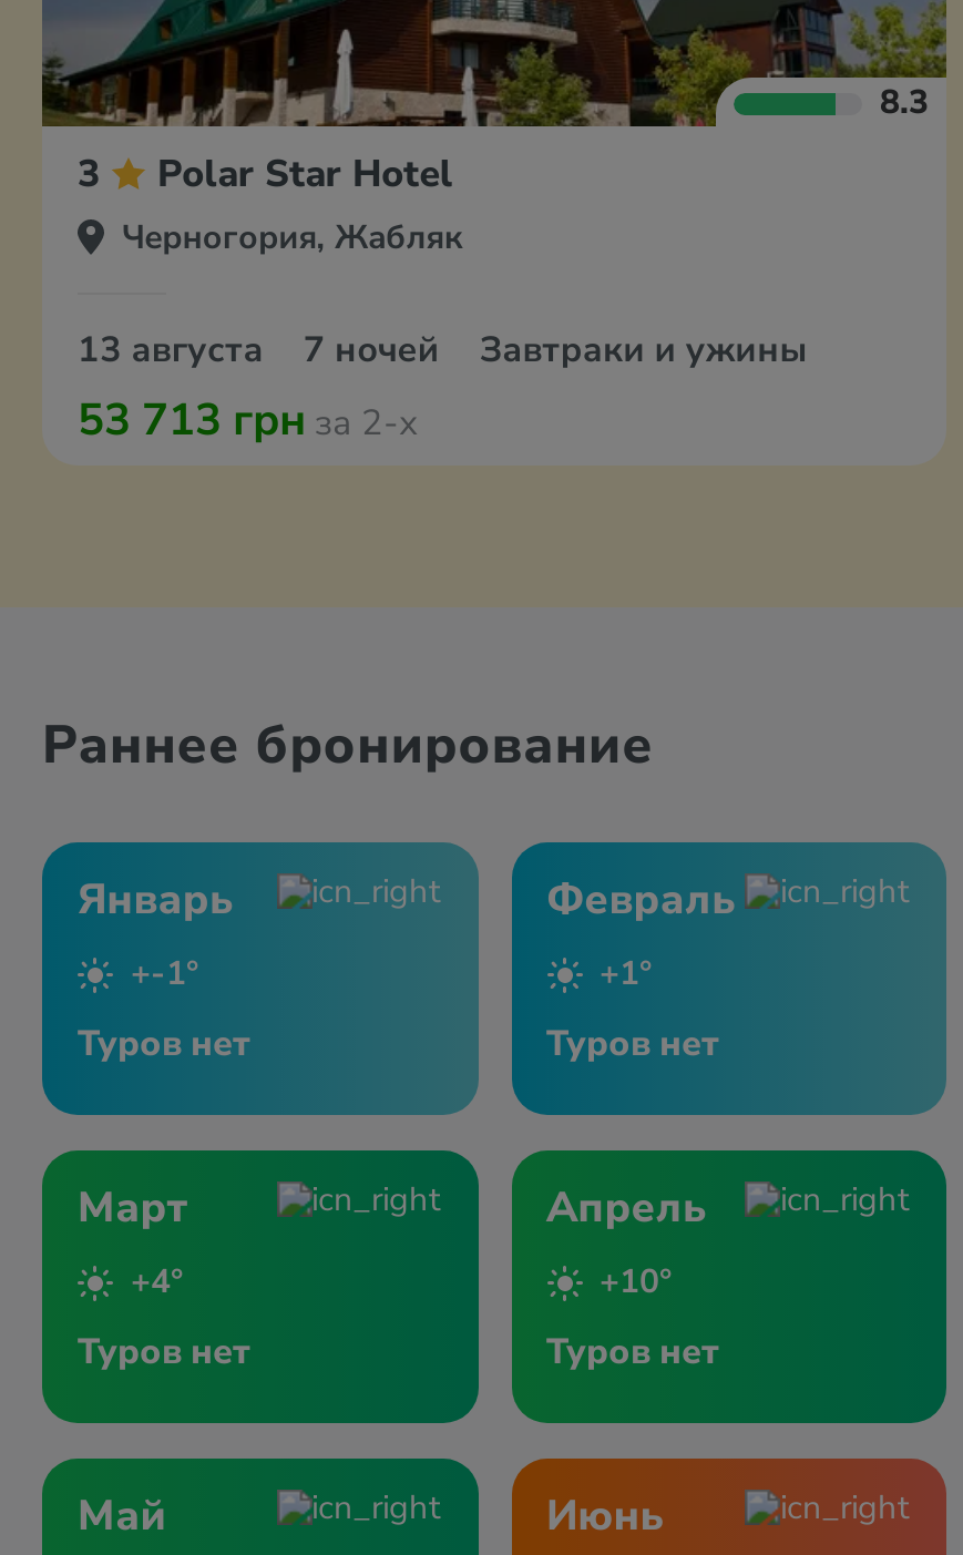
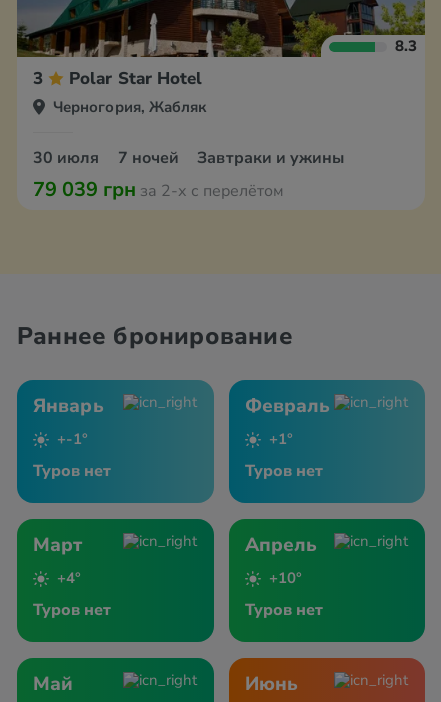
[78,326,806,375] 13 августа 7 ночей Завтраки и ужины -> [33,147,345,169] 30 июля 7 ночей Завтраки и ужины
[78,390,419,450] 53 713 грн за 2-х -> [33,176,284,203] 79 039 грн за 2-х с перелётом

